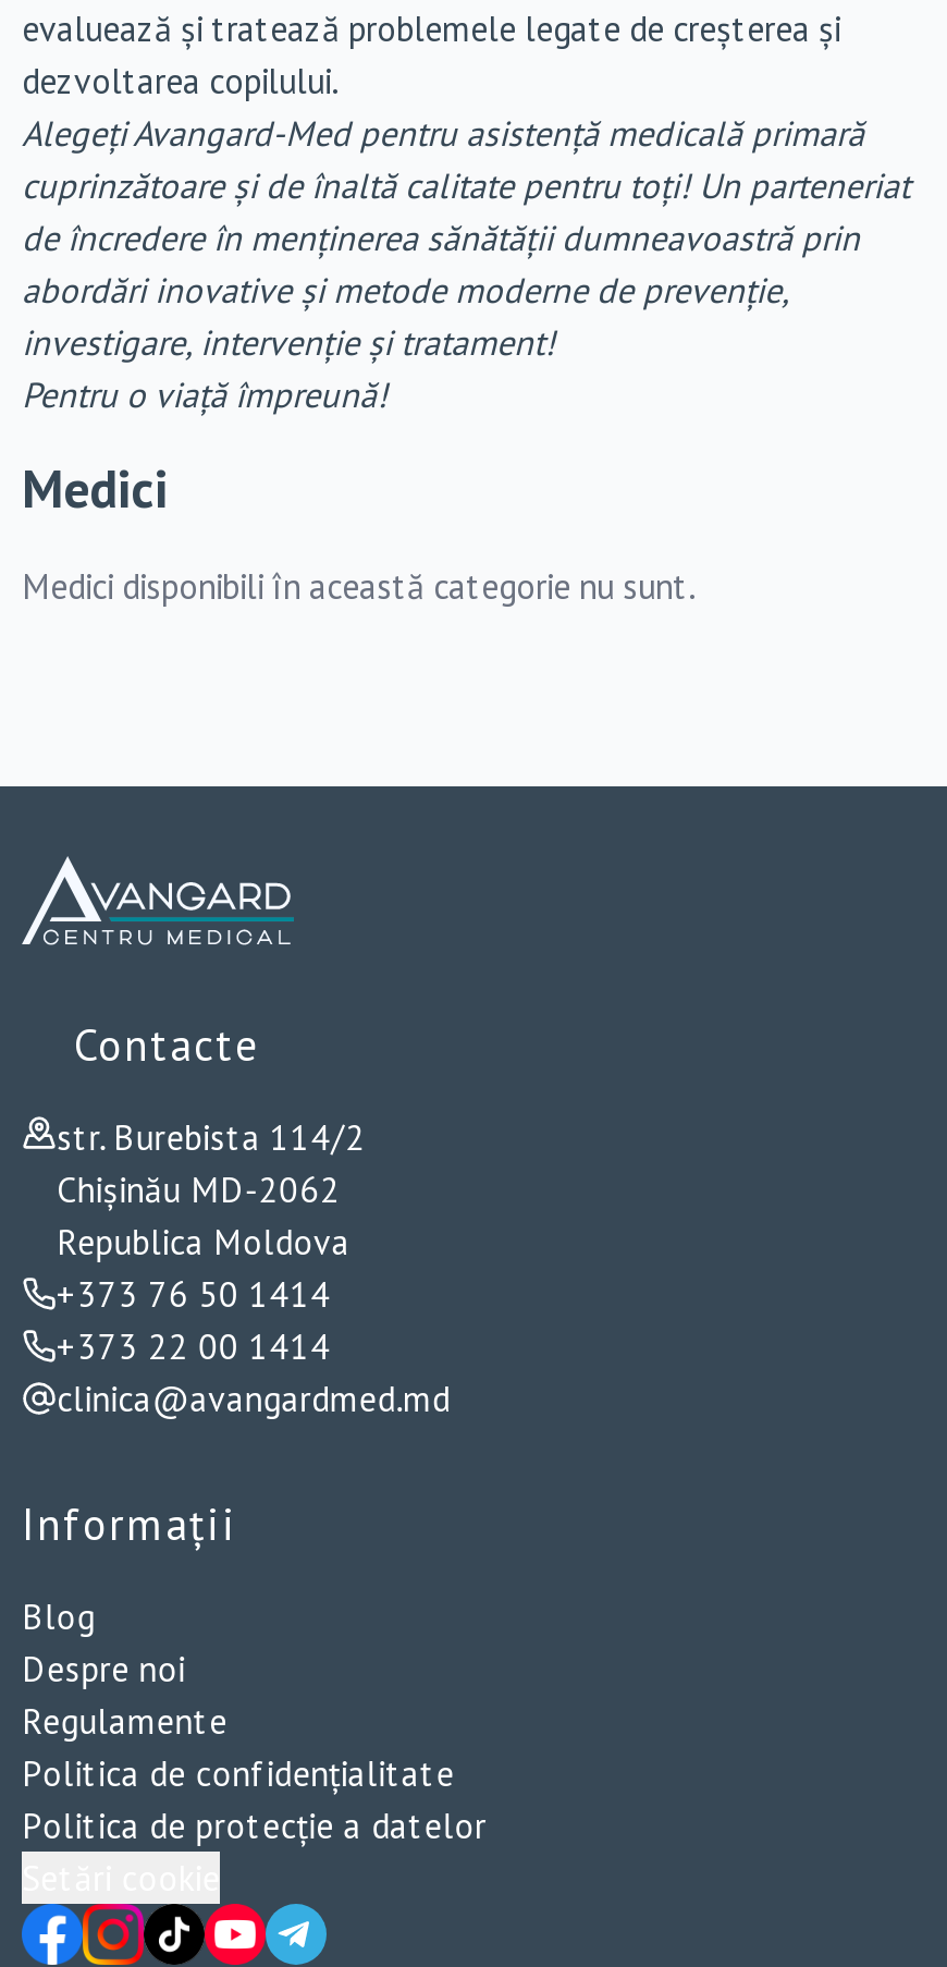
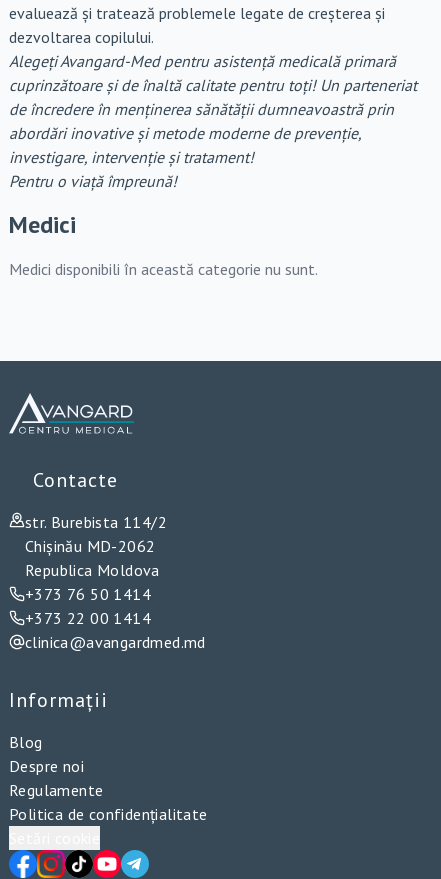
[22,1803,486,1847] Politica de protecție a datelor -> none

